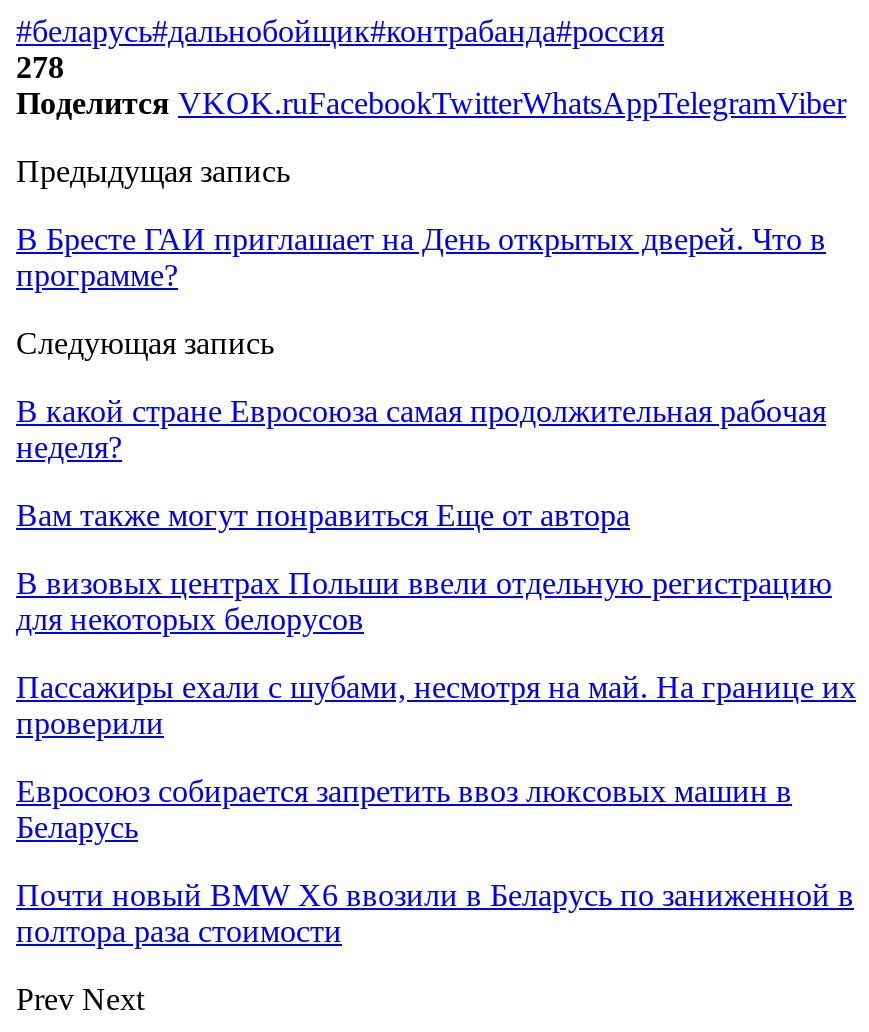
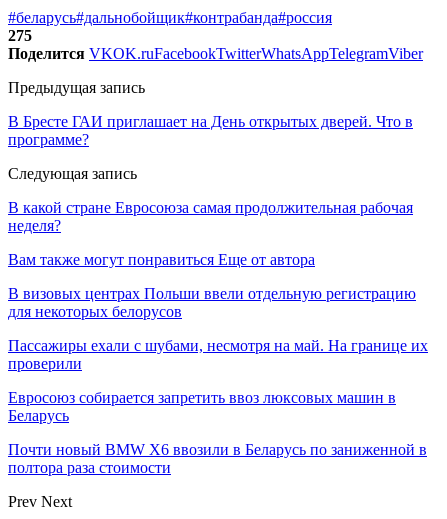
[16,50,64,84] 278 -> [8,27,32,44] 275

